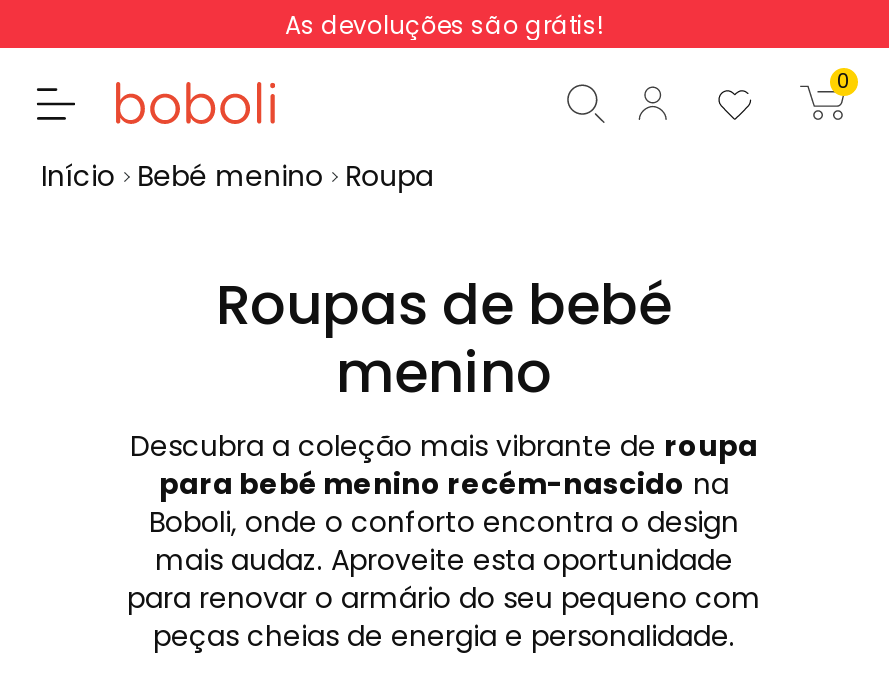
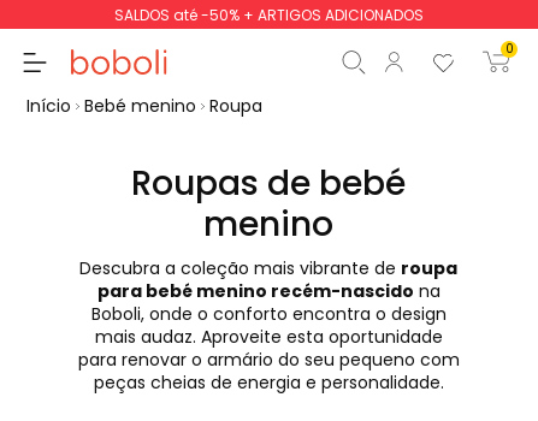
[285,8,603,42] As devoluções são grátis! -> [114,5,423,25] SALDOS até -50% + ARTIGOS ADICIONADOS

